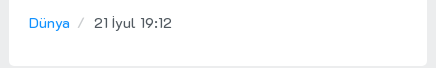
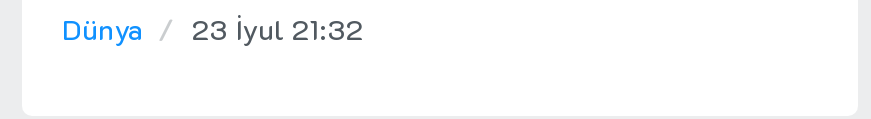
[29,13,172,32] Dünya 21 İyul 19:12 -> [62,11,364,49] Dünya 23 İyul 21:32

